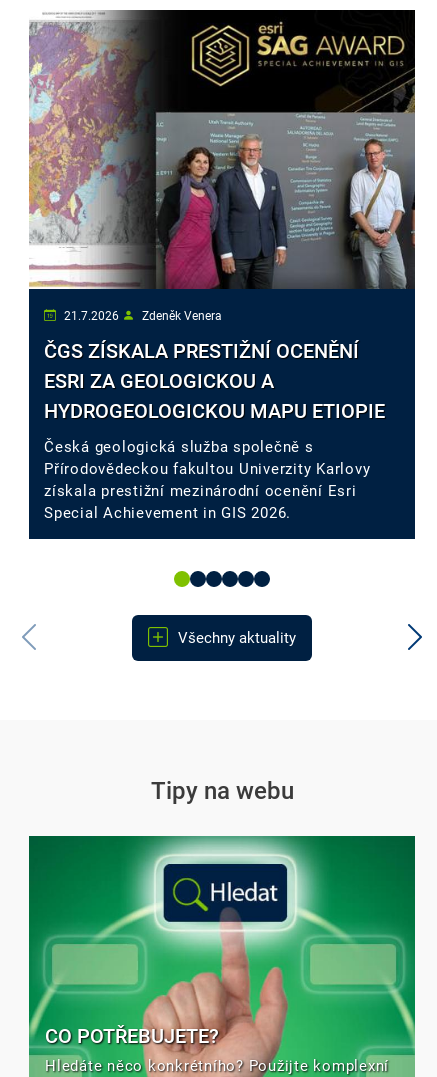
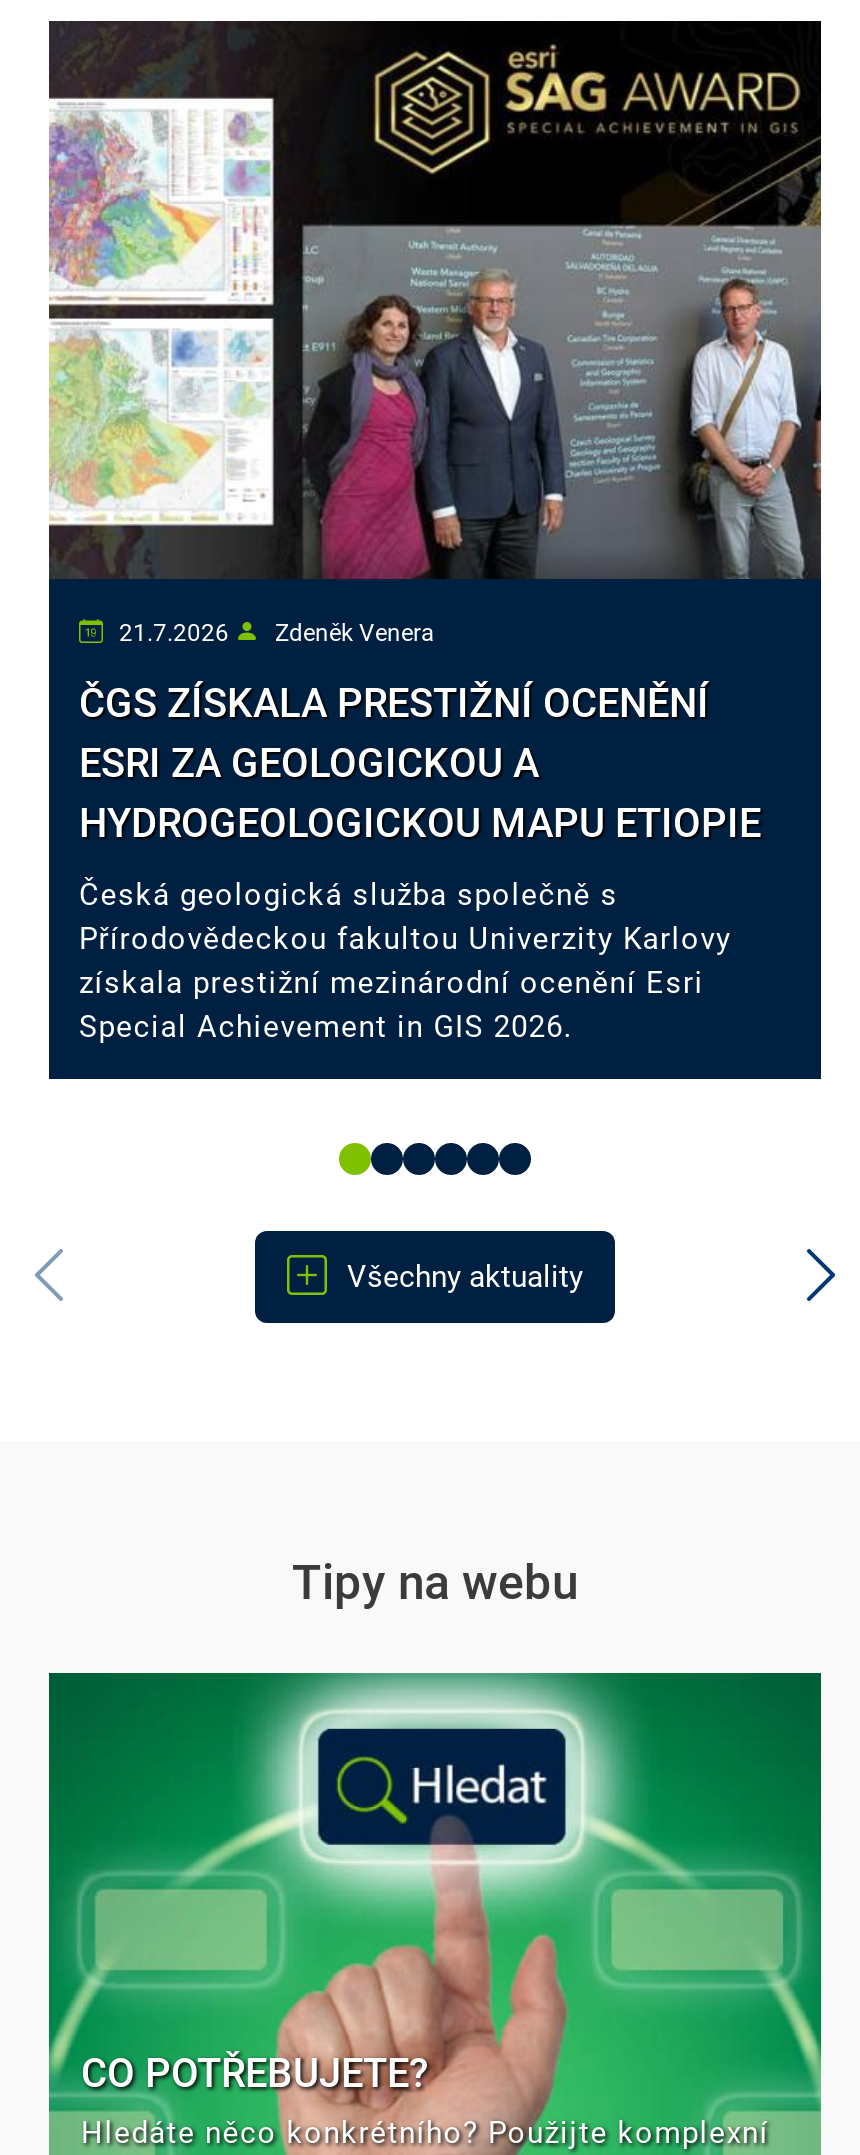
[28,10,144,290] [image] -> [47,19,281,579] [image]

